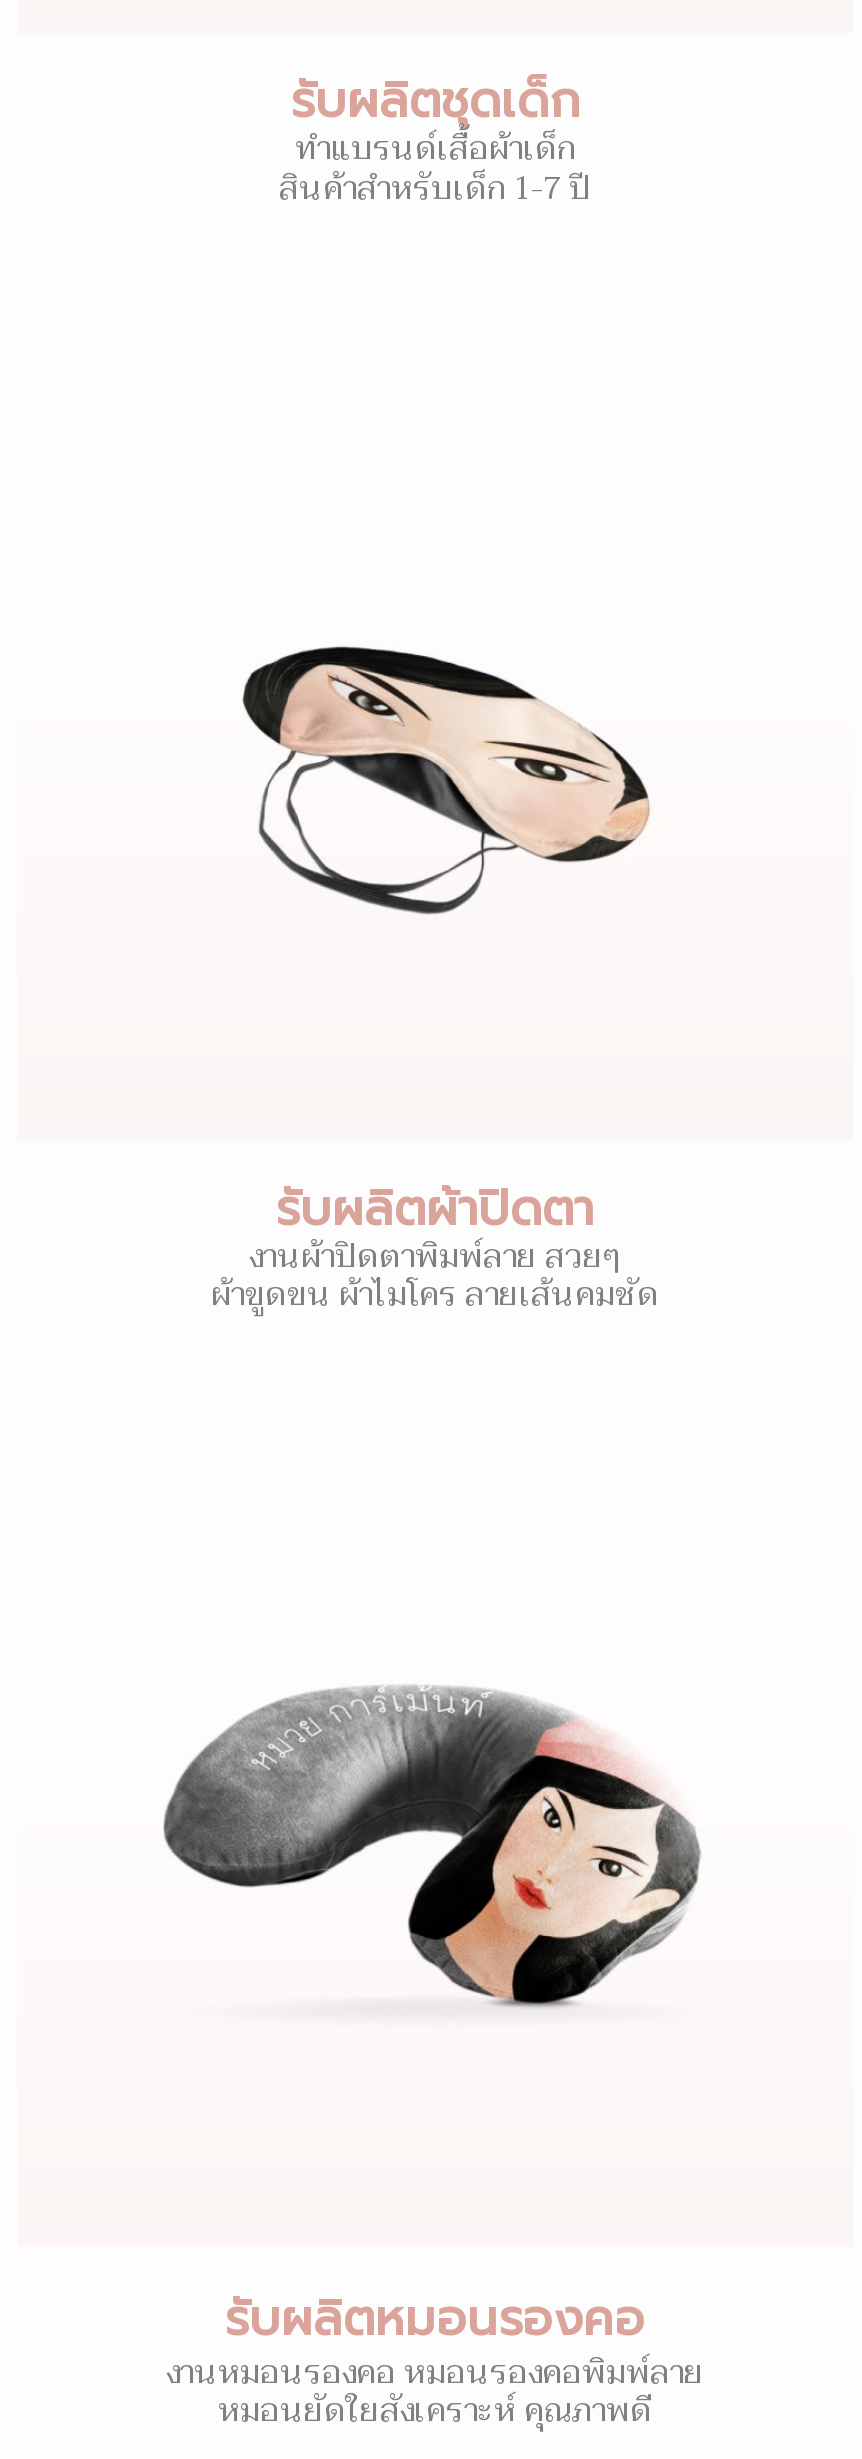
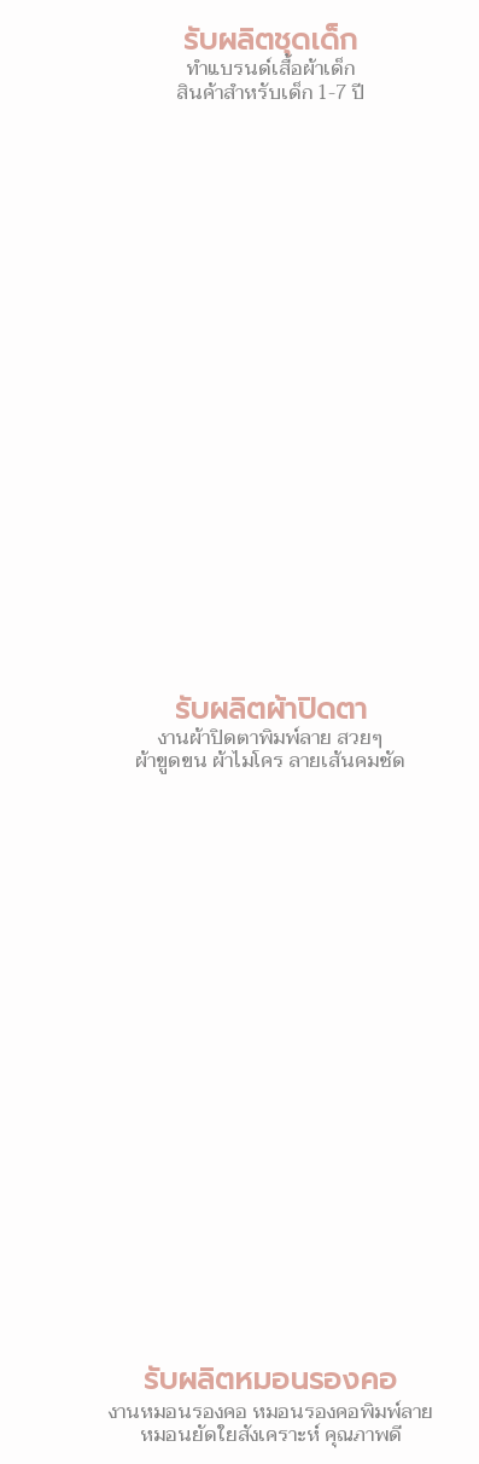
[241,645,651,917] [image] -> none
[161,1685,701,2009] [image] -> none

